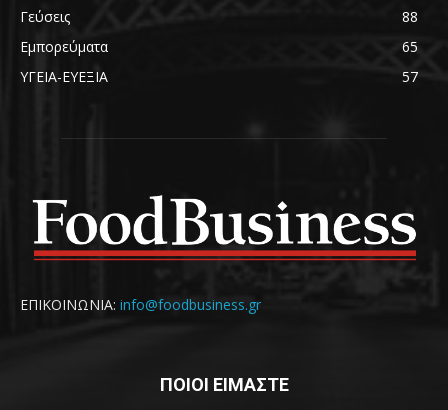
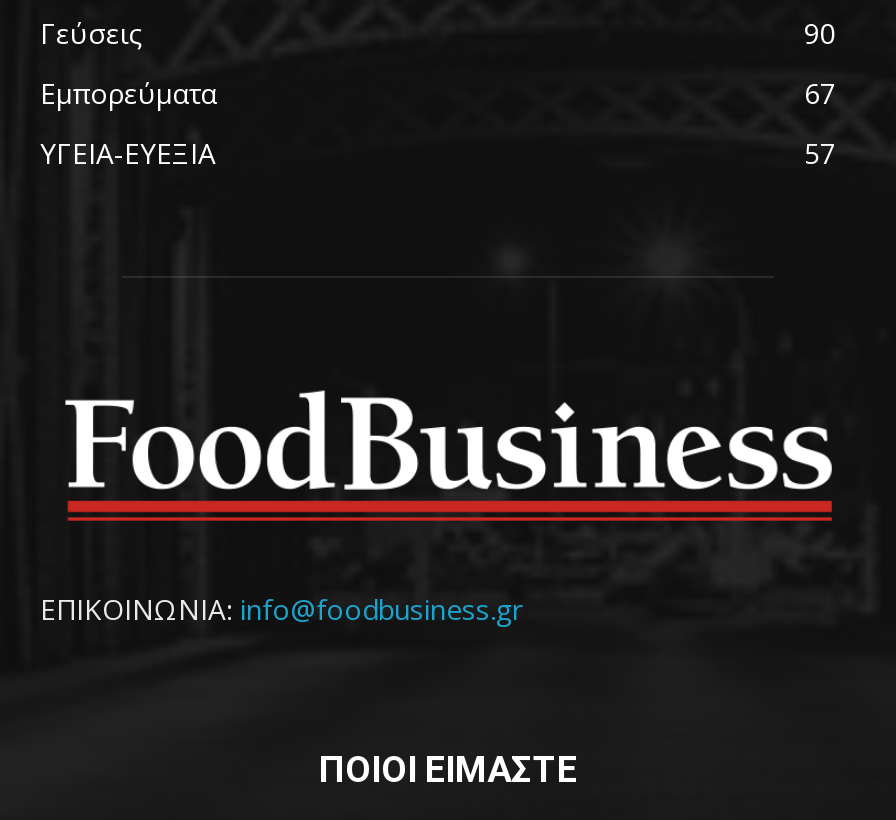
[402,7,418,26] 88 -> [804,14,836,52] 90
[402,37,418,56] 65 -> [804,74,836,112] 67

